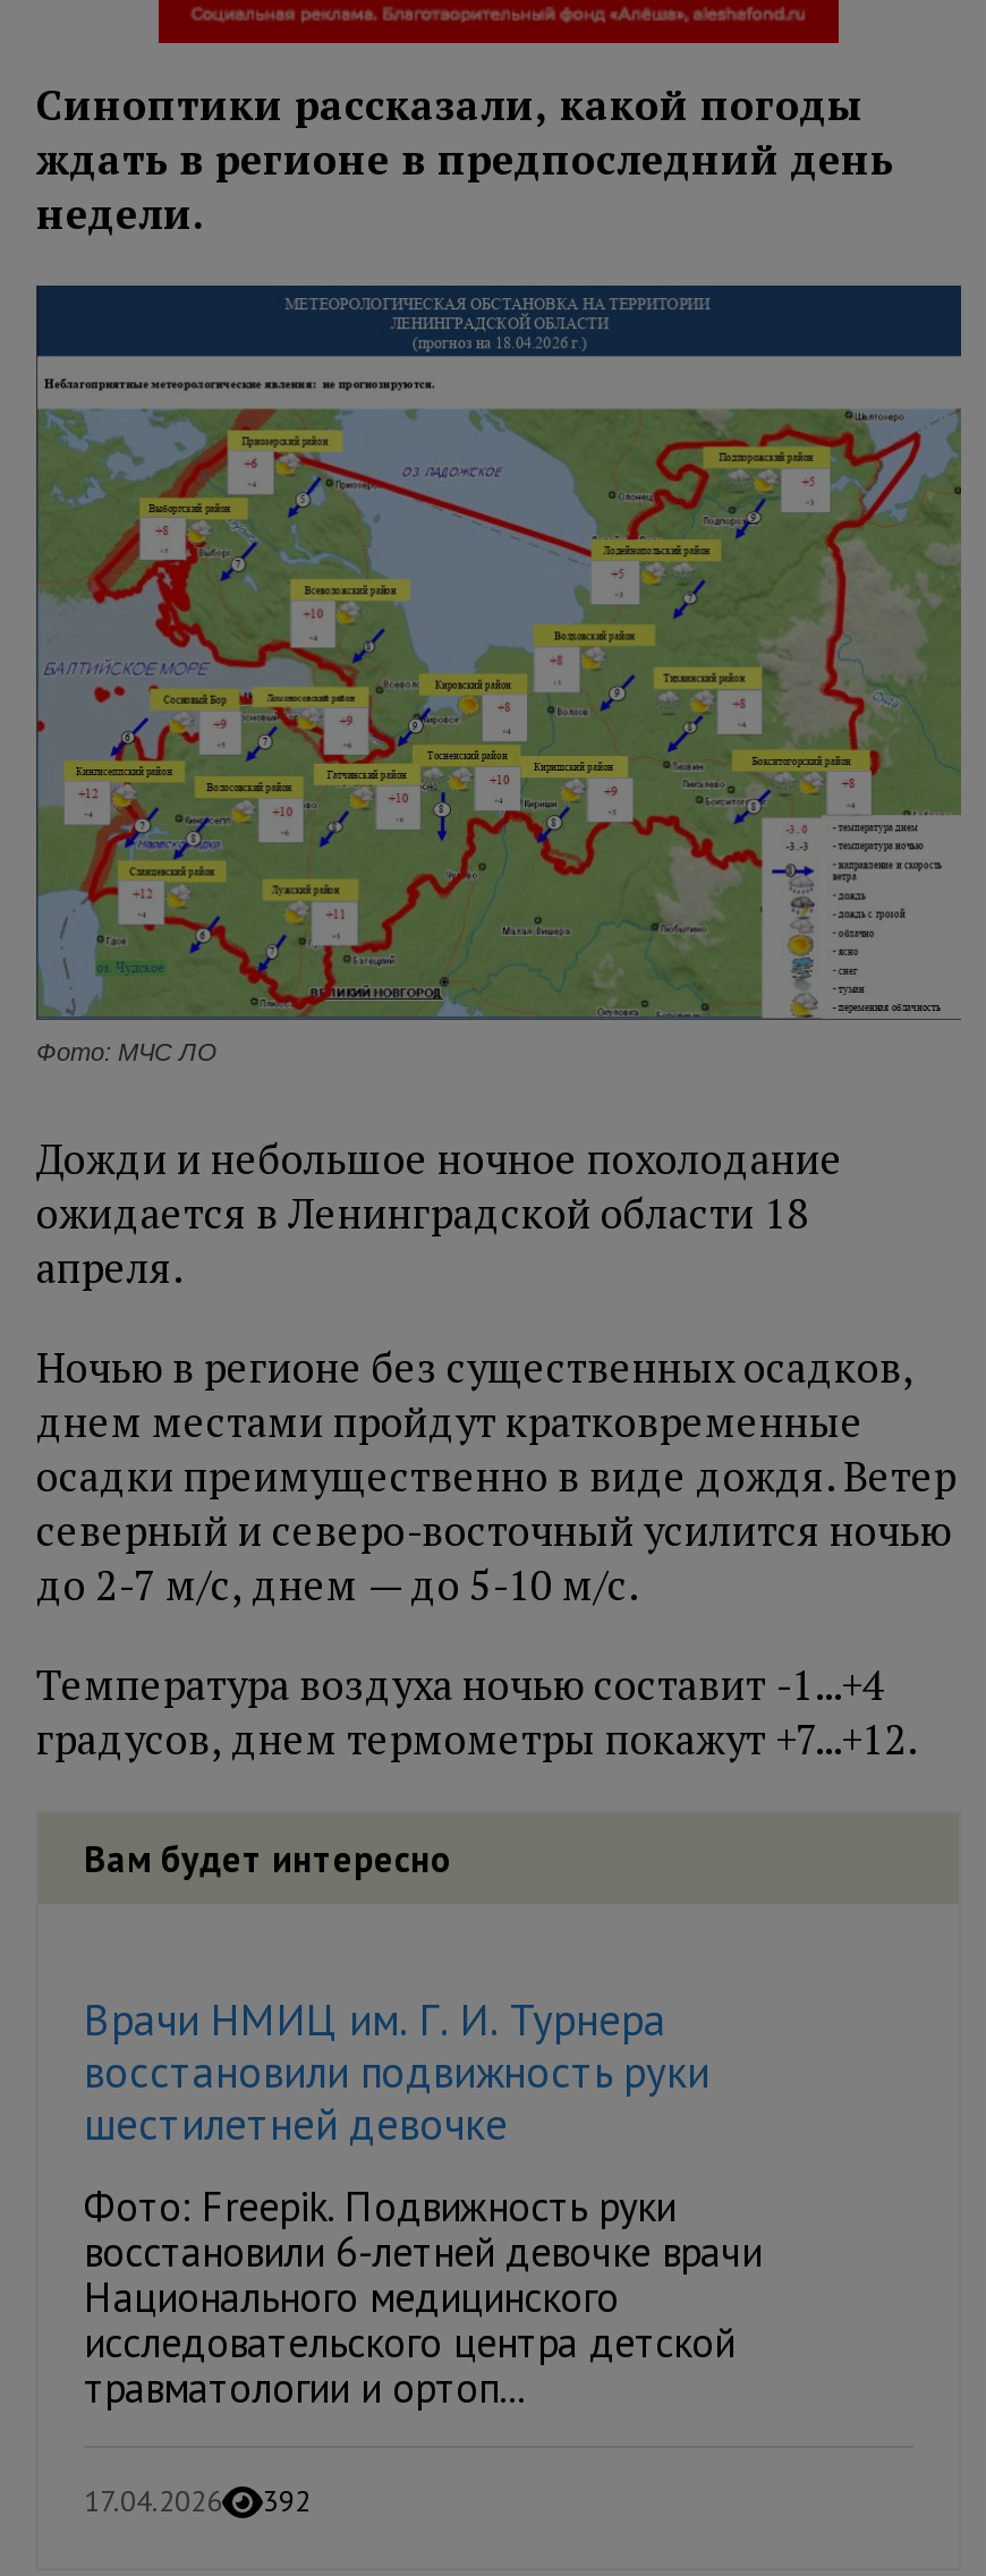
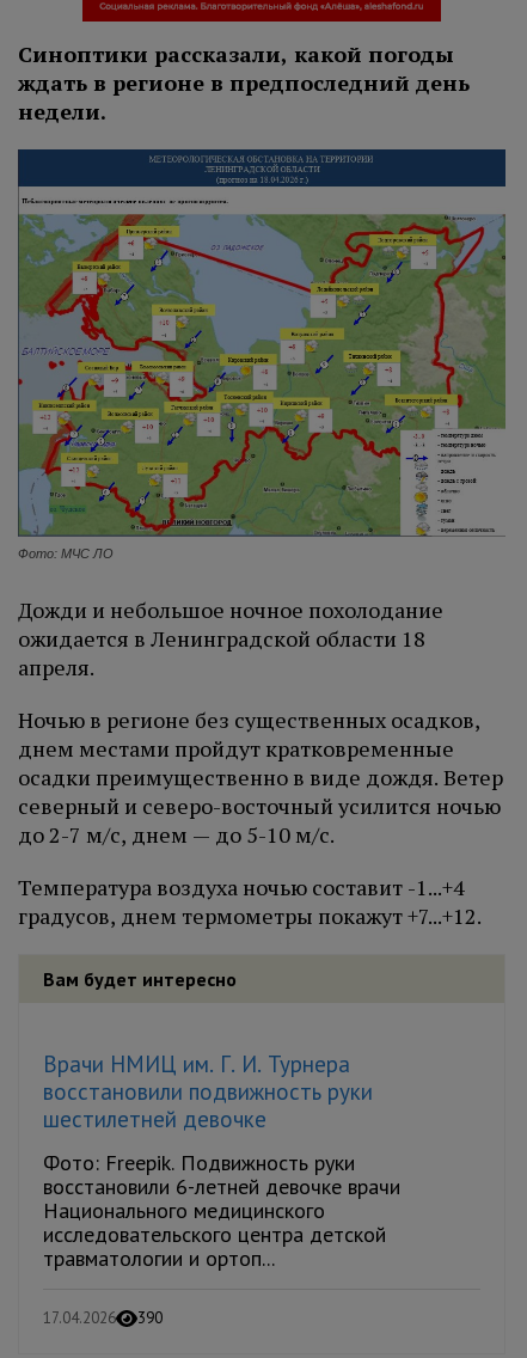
[84,2482,311,2520] 17.04.2026 392 -> [43,1308,163,1328] 17.04.2026 390

